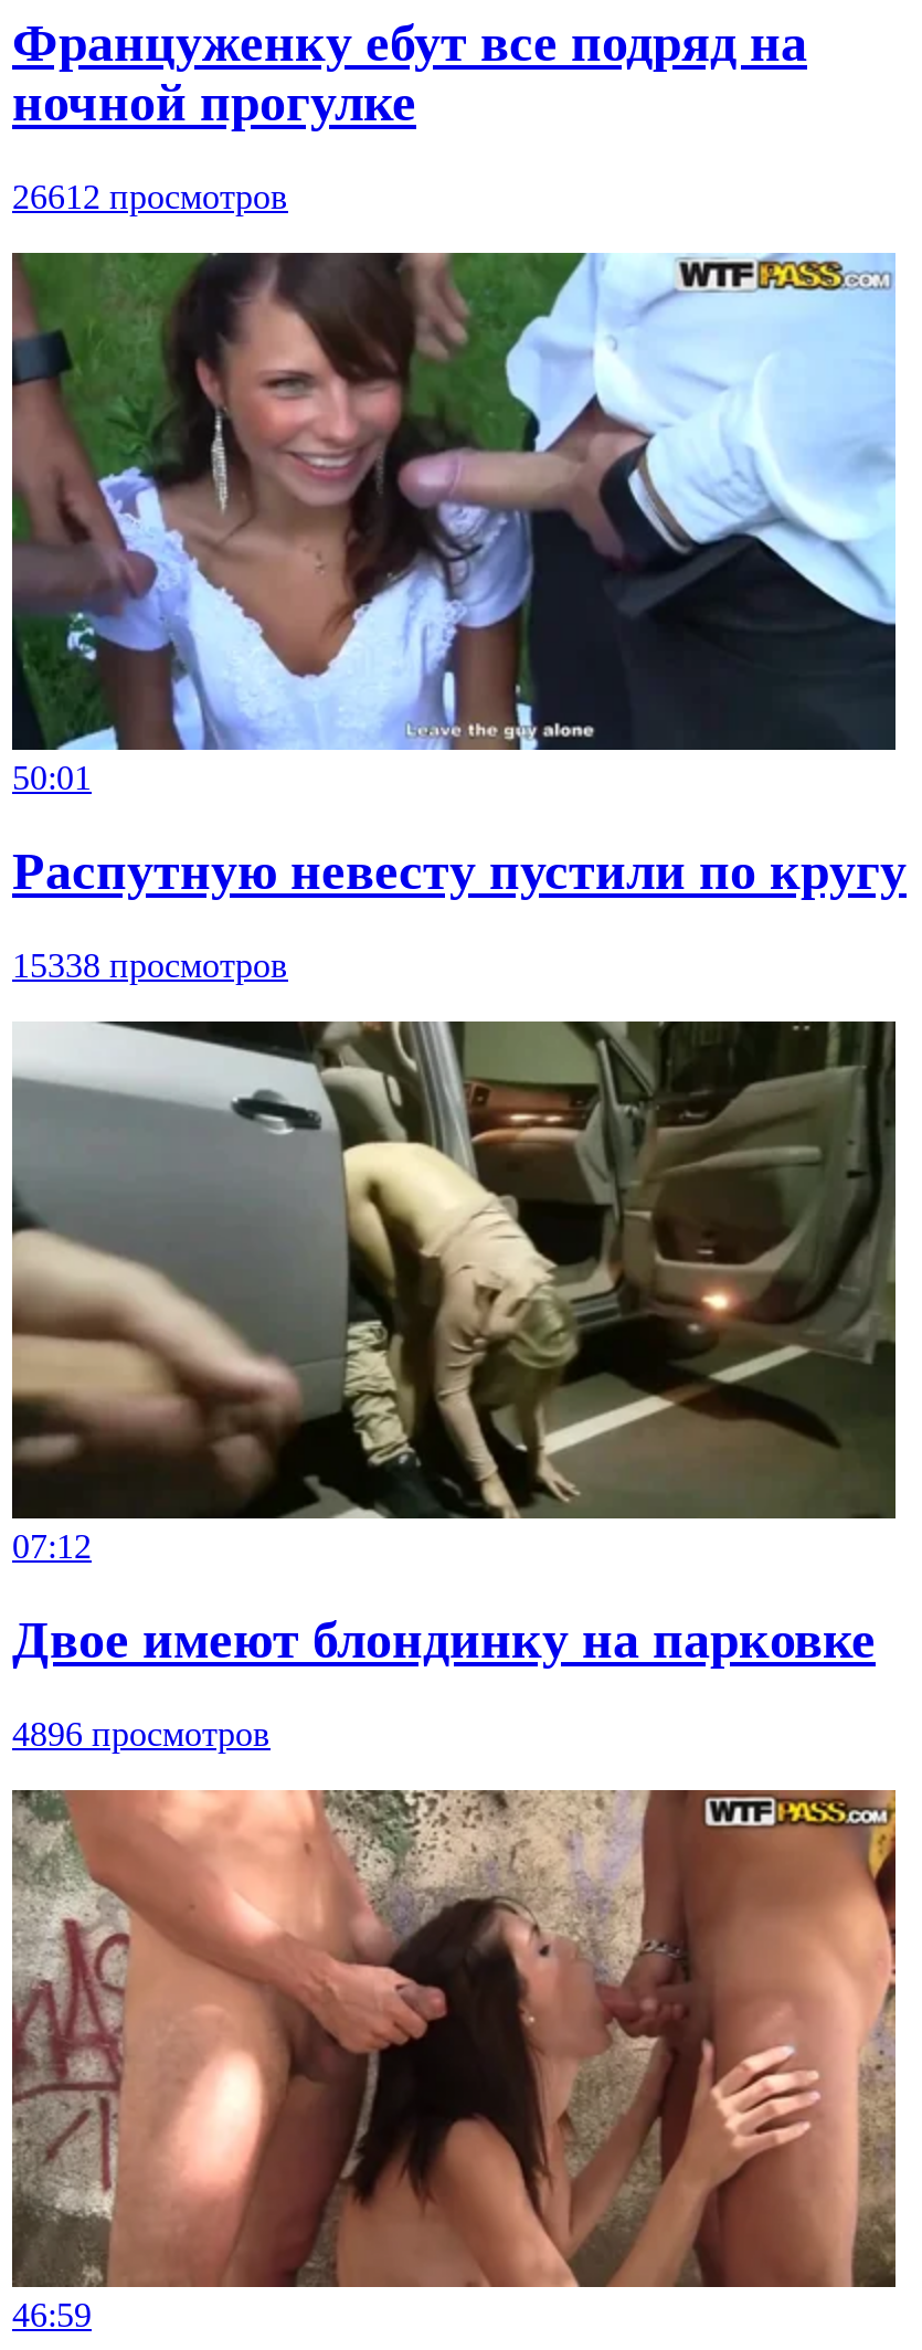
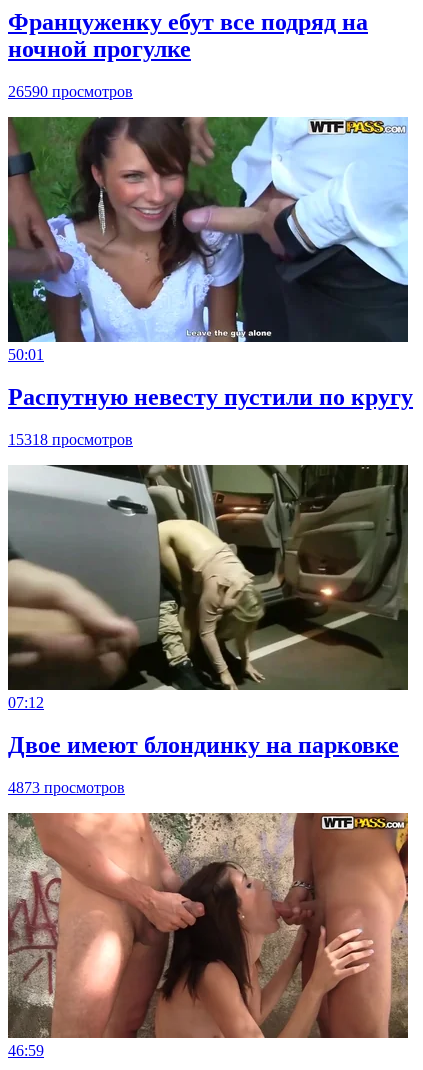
[12,178,288,215] 26612 просмотров -> [8,83,133,100] 26590 просмотров
[12,946,288,984] 15338 просмотров -> [8,431,133,448] 15318 просмотров
[12,1714,271,1752] 4896 просмотров -> [8,779,125,796] 4873 просмотров

